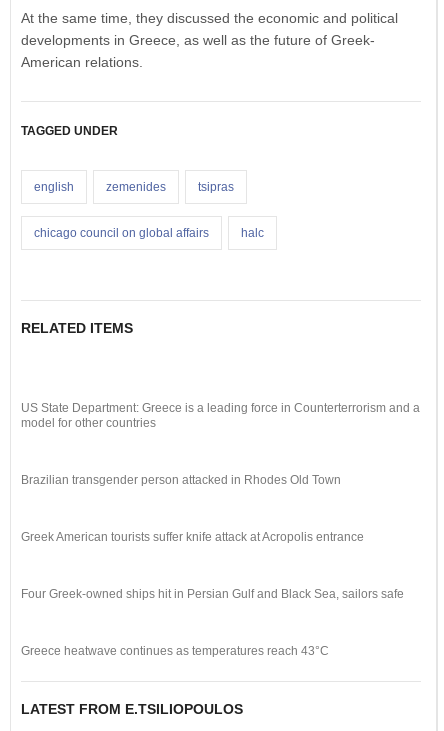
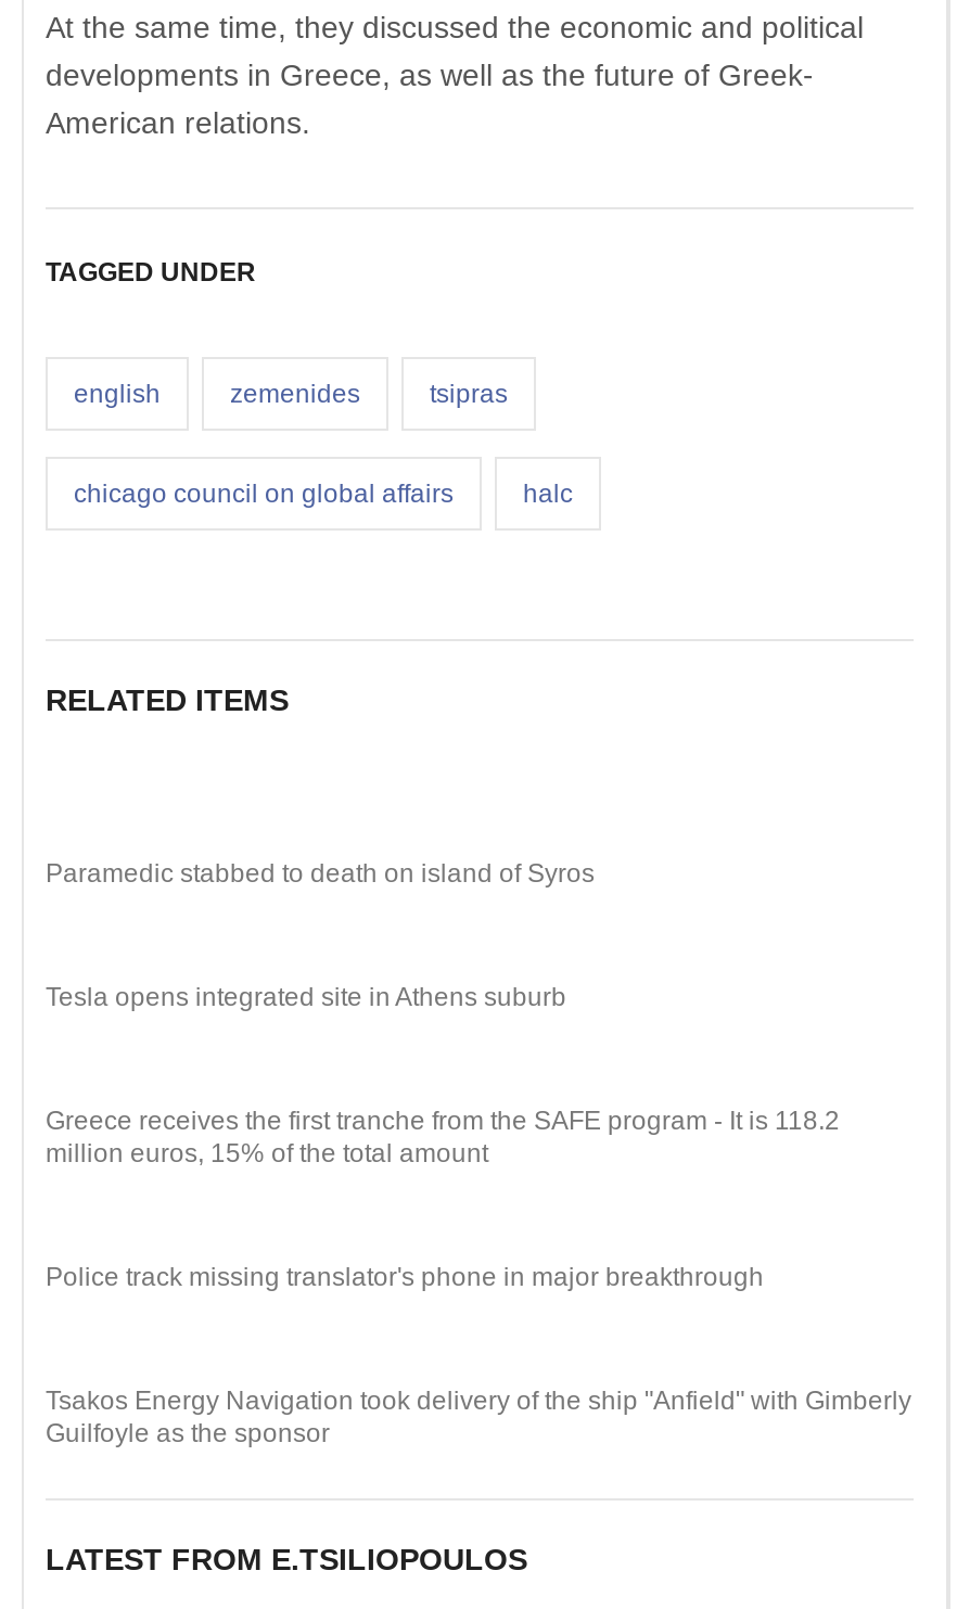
[21,401,420,430] US State Department: Greece is a leading force in Counterterrorism and a | model for other countries -> [46,858,595,889] Paramedic stabbed to death on island of Syros
[21,473,341,487] Brazilian transgender person attacked in Rhodes Old Town -> [46,982,566,1012] Tesla opens integrated site in Athens suburb
[21,530,364,544] Greek American tourists suffer knife attack at Acropolis entrance -> [46,1106,840,1169] Greece receives the first tranche from the SAFE program - It is 118.2 | million euros, 15% of the total amount
[21,587,404,601] Four Greek-owned ships hit in Persian Gulf and Black Sea, sailors safe -> [46,1262,764,1292] Police track missing translator's phone in major breakthrough
[21,644,329,658] Greece heatwave continues as temperatures reach 43°C -> [46,1385,911,1448] Tsakos Energy Navigation took delivery of the ship "Anfield" with Gimberly | Guilfoyle as the sponsor

